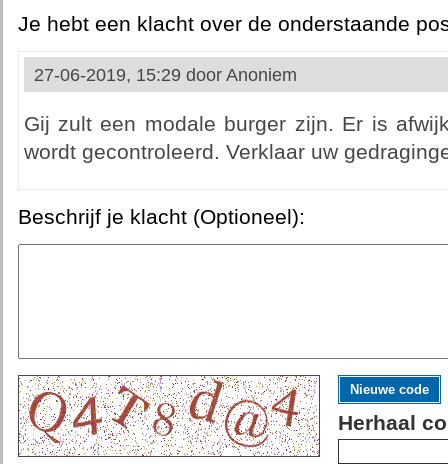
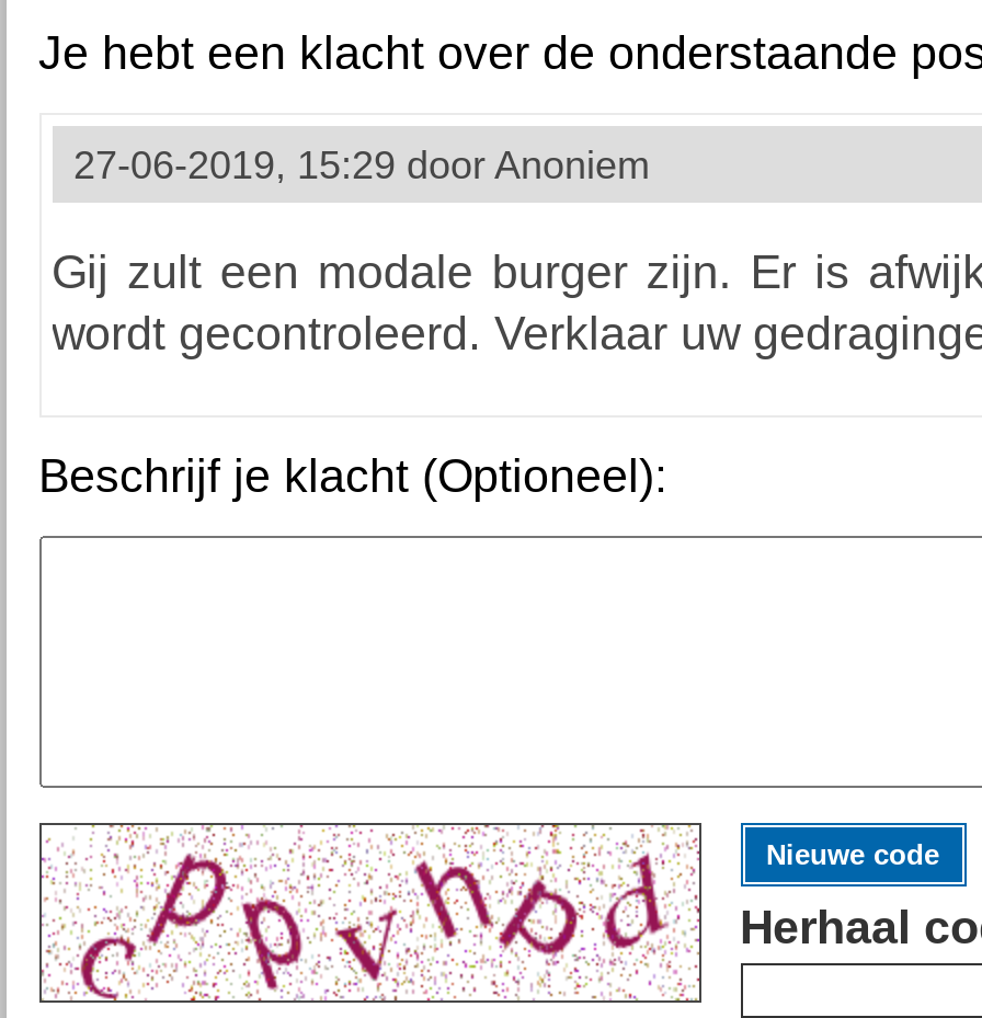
[18,375,320,457] [image] -> [44,823,701,1003] [image]

